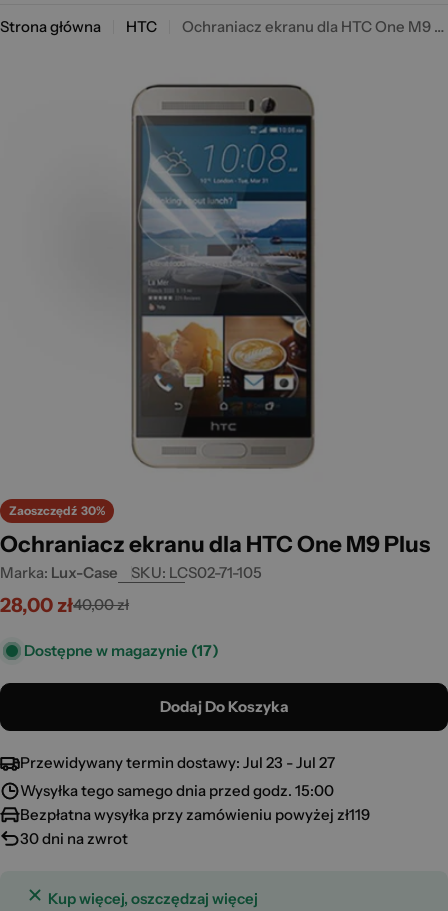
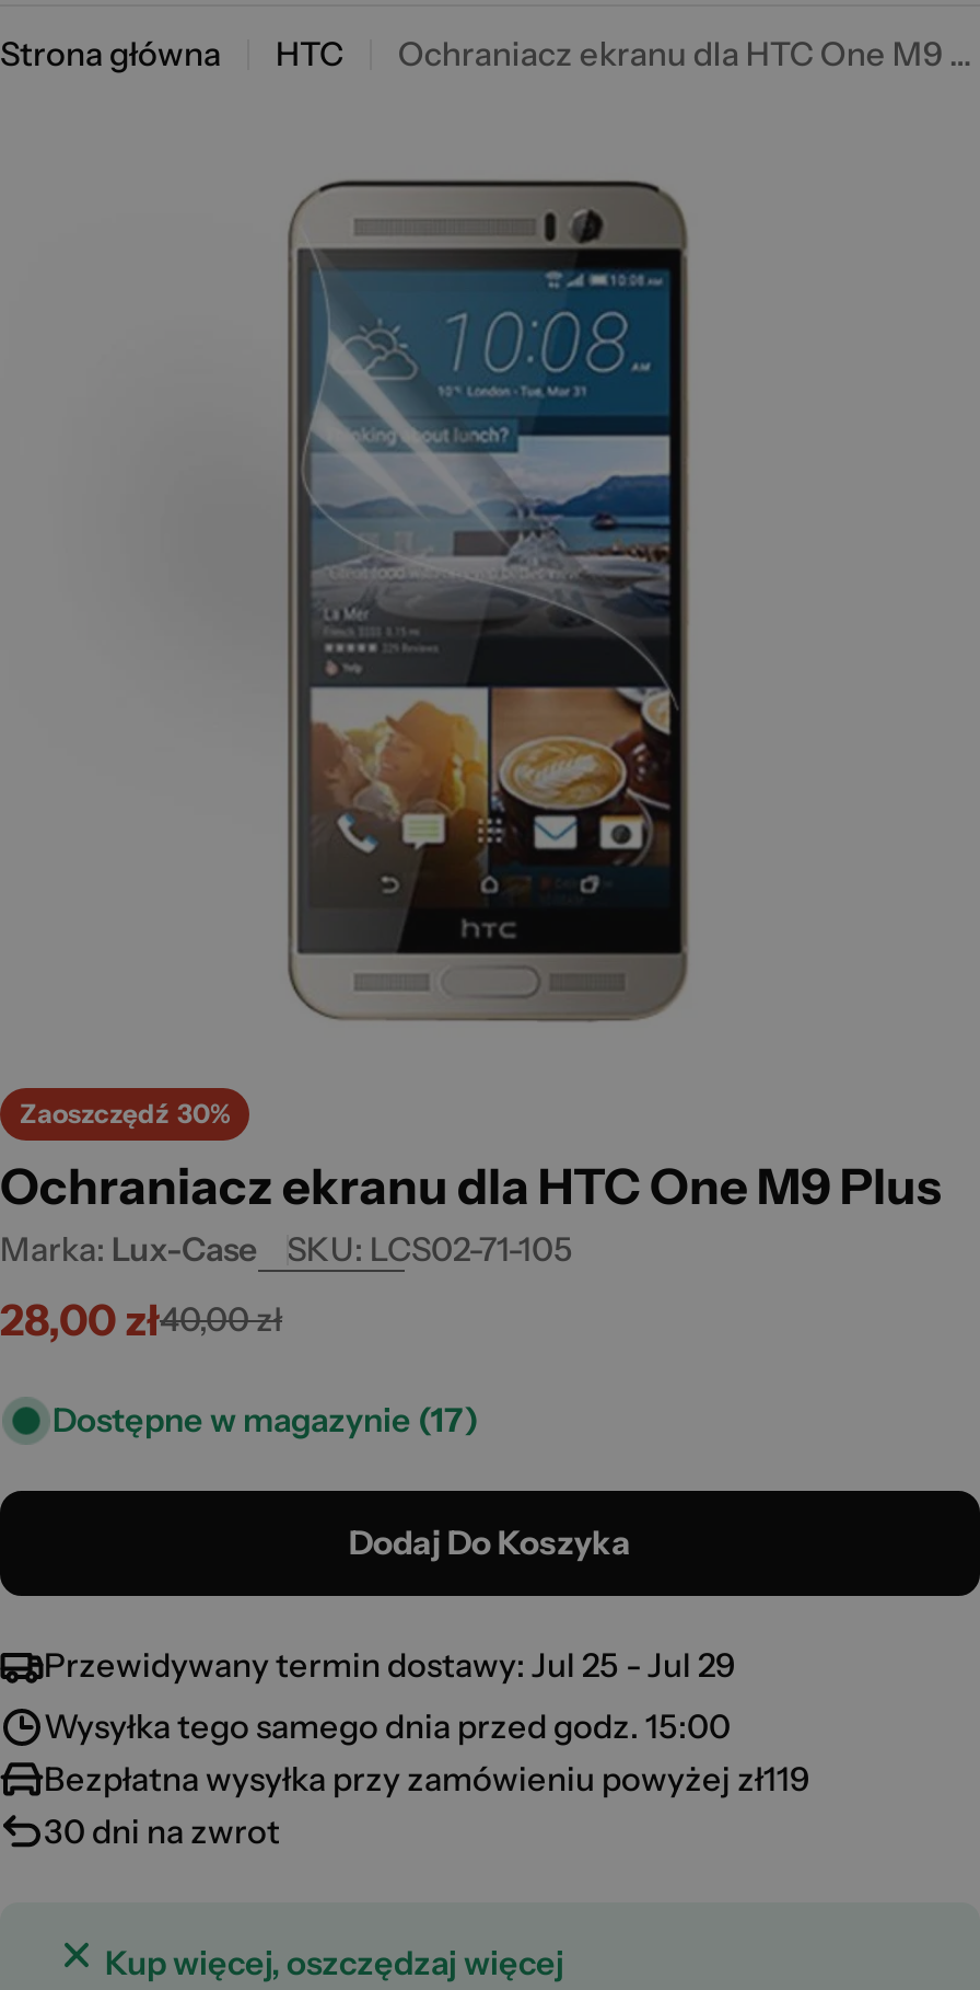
[20,753,335,772] Przewidywany termin dostawy: Jul 23 - Jul 27 -> [44,1644,735,1686] Przewidywany termin dostawy: Jul 25 - Jul 29

